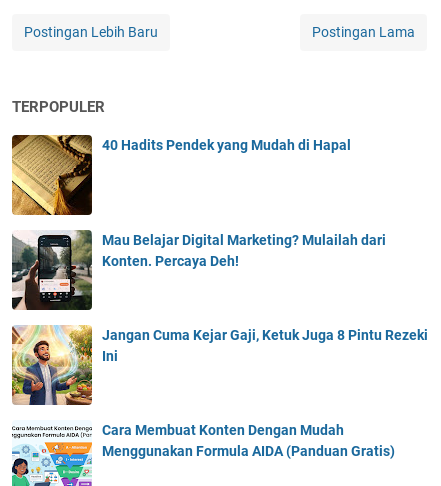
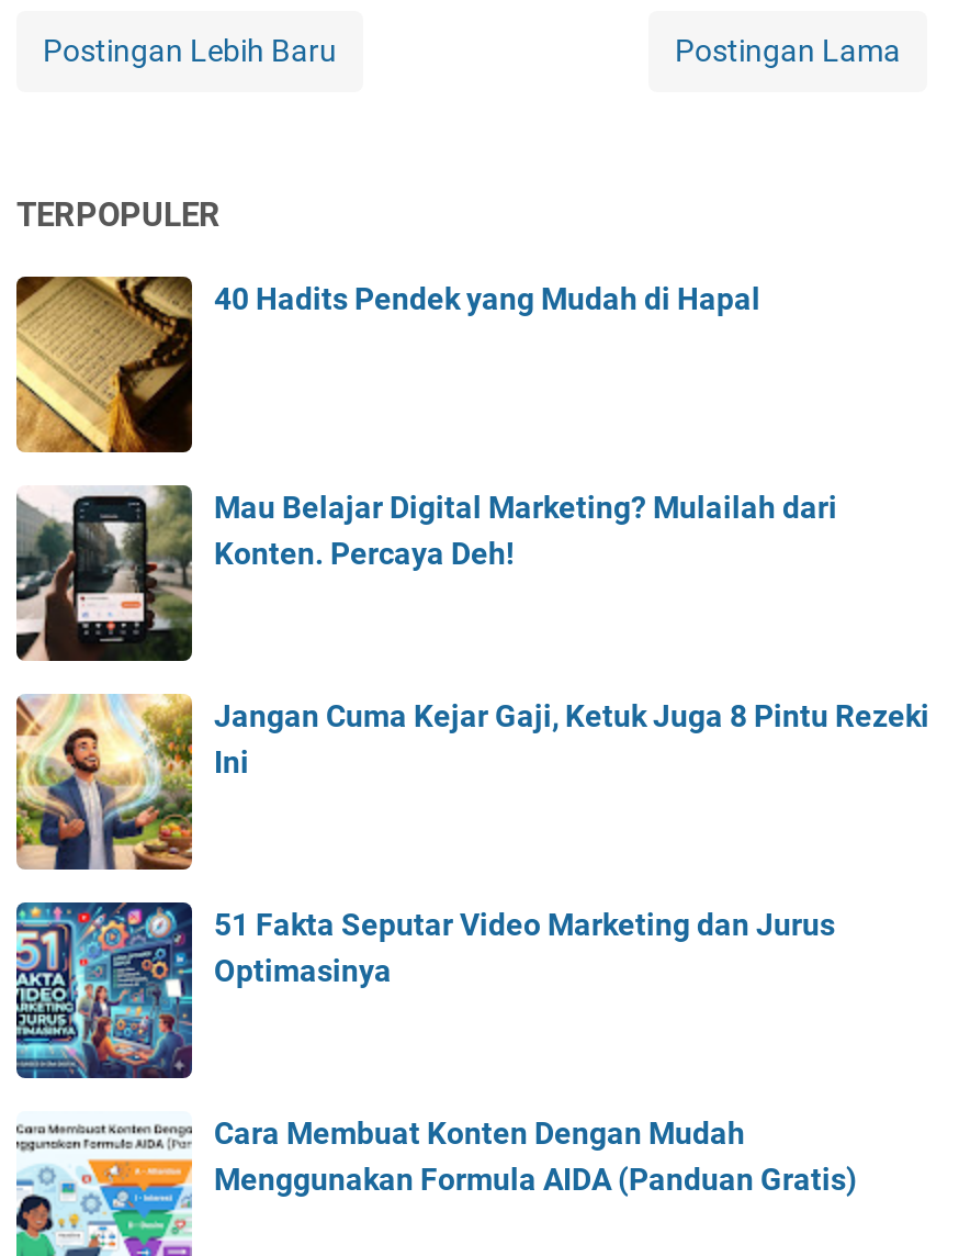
none -> [14,900,835,1080] [image] | 51 Fakta Seputar Video Marketing dan Jurus | Optimasinya

